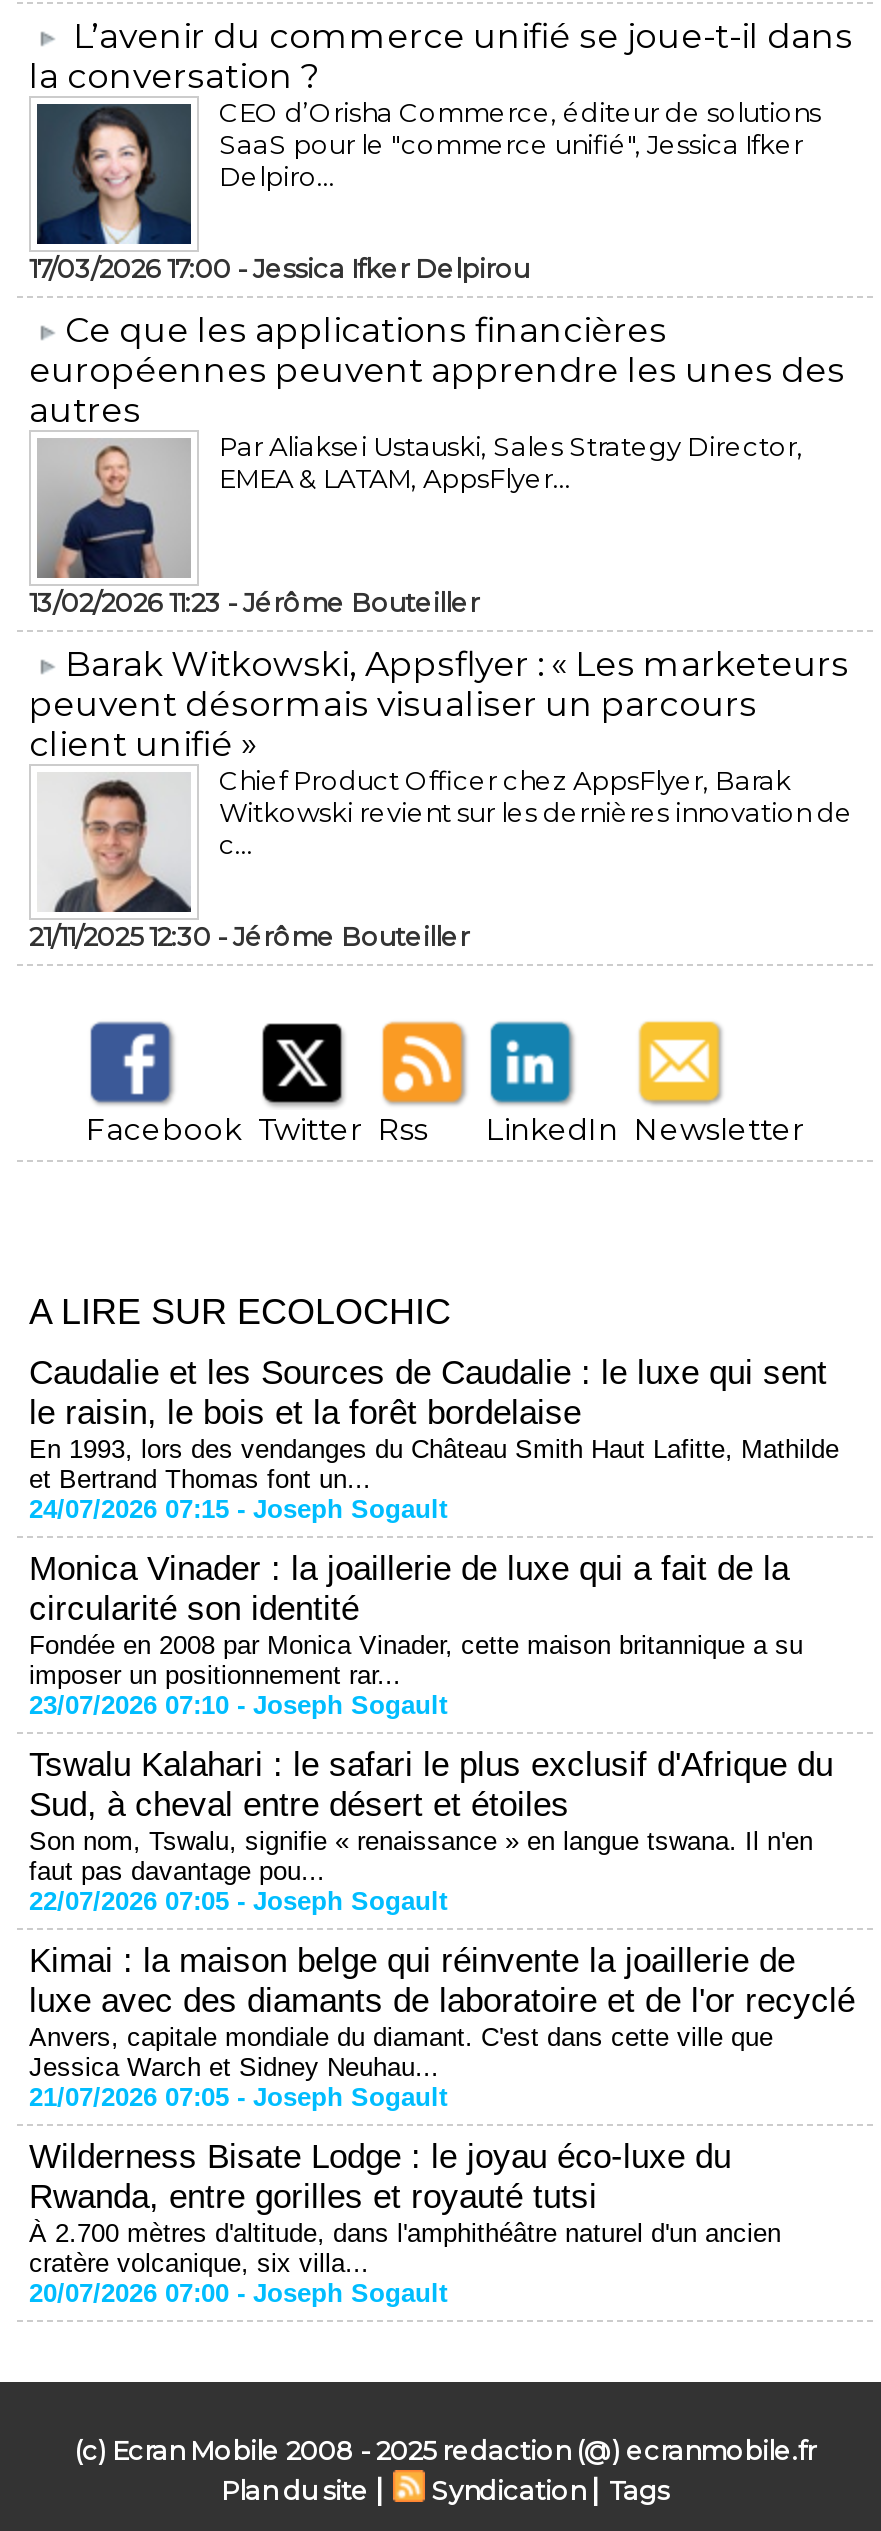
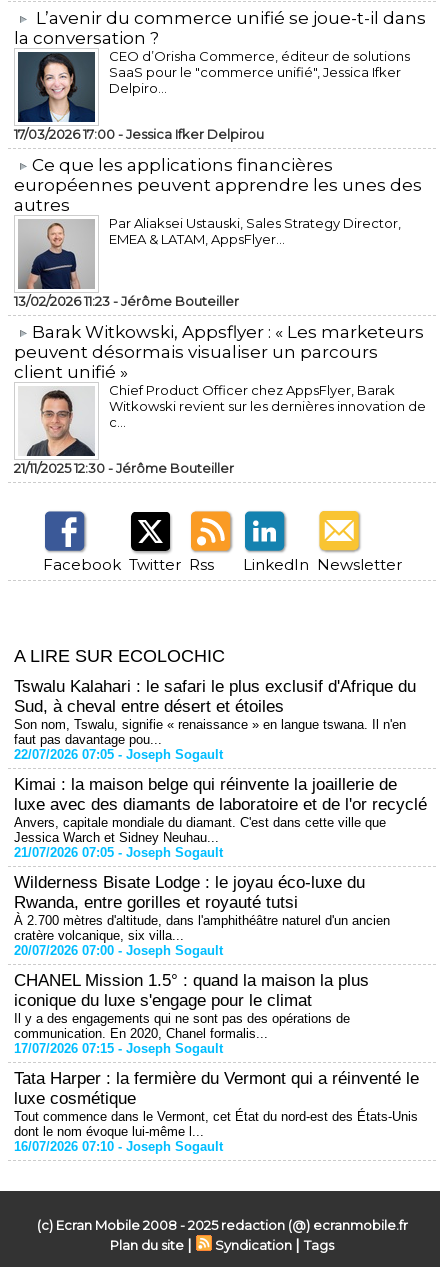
[29,1354,839,1720] Caudalie et les Sources de Caudalie : le luxe qui sent | le raisin, le bois et la forêt bordelaise | En 1993, lors des vendanges du Château Smith Haut Lafitte, Mathilde | et Bertrand Thomas font un... | 24/07/2026 07:15 - Joseph Sogault | Monica Vinader : la joaillerie de luxe qui a fait de la | circularité son identité | Fondée en 2008 par Monica Vinader, cette maison britannique a su | imposer un positionnement rar... | 23/07/2026 07:10 - Joseph Sogault -> none
moved [29,1746,855,2308] -> [14,677,427,958]: Tswalu Kalahari : le safari le plus exclusif d'Afrique du | Sud, à cheval entre désert et étoiles | Son nom, Tswalu, signifie « renaissance » en langue tswana. Il n'en | ... | cratère volcanique, six villa... | 20/07/2026 07:00 - Joseph Sogault
none -> [14,971,419,1154] CHANEL Mission 1.5° : quand la maison la plus | iconique du luxe s'engage pour le climat | Il y a des engagements qui ne sont pas des opérations de | communication. En 2020, Chanel formalis... | 17/07/2026 07:15 - Joseph Sogault | Tata Harper : la fermière du Vermont qui a réinventé le | luxe cosmétique | Tout commence dans le Vermont, cet État du nord-est des États-Unis | dont le nom évoque lui-même l... | 16/07/2026 07:10 - Joseph Sogault

